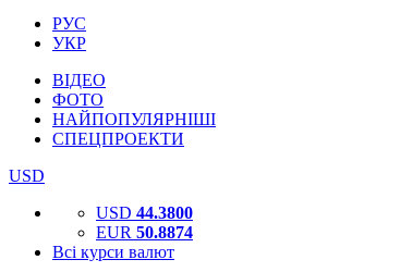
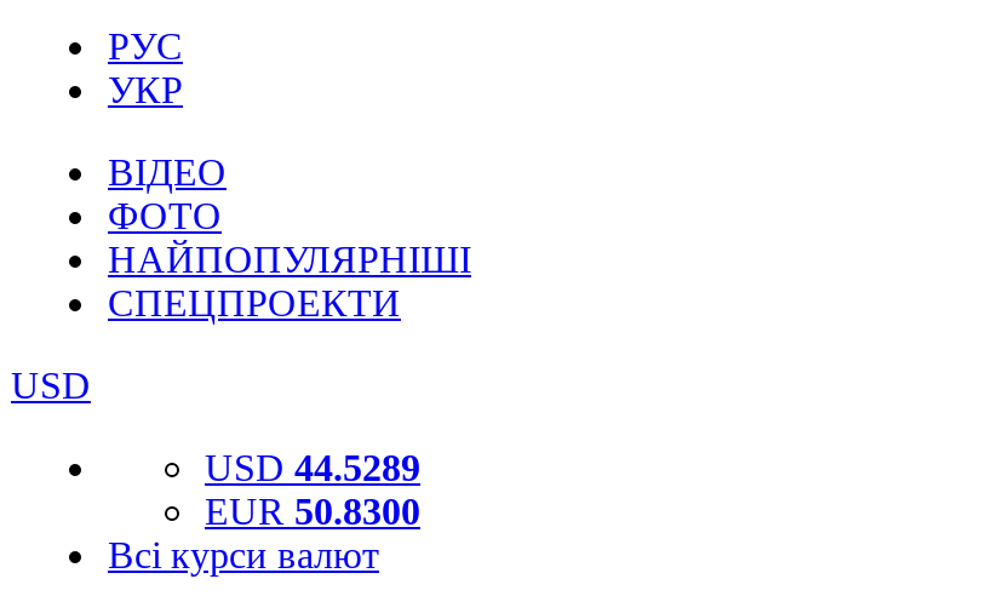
[96,203,193,222] USD 44.3800 -> [205,447,420,488] USD 44.5289
[96,223,193,242] EUR 50.8874 -> [205,491,420,532] EUR 50.8300

